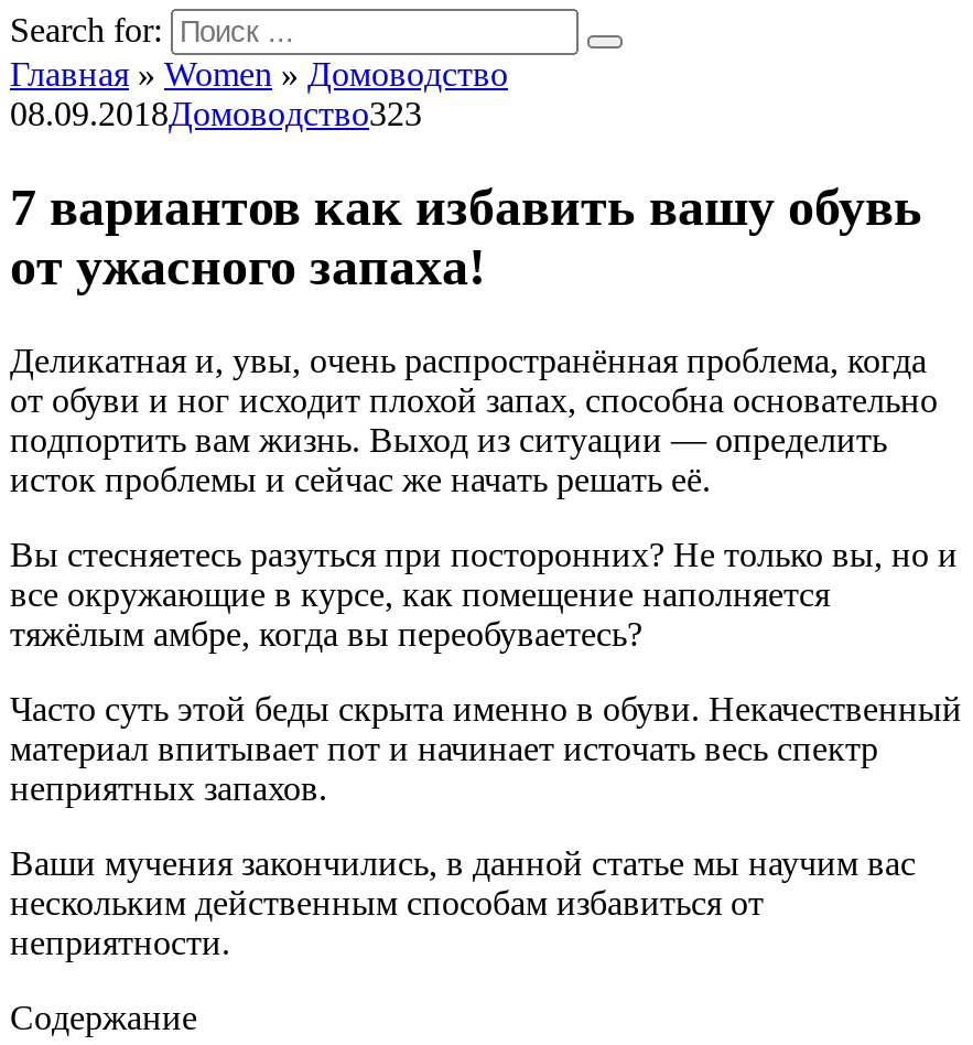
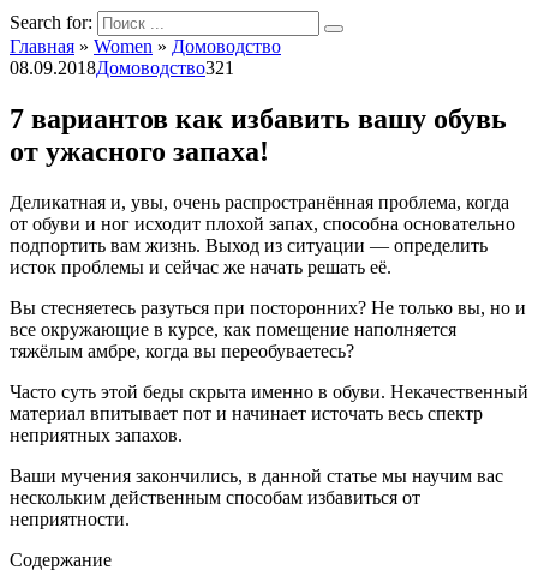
[10,95,422,132] 08.09.2018Домоводство323 -> [10,58,234,78] 08.09.2018Домоводство321

